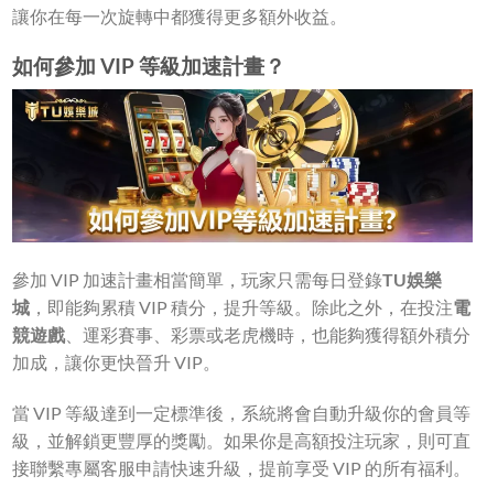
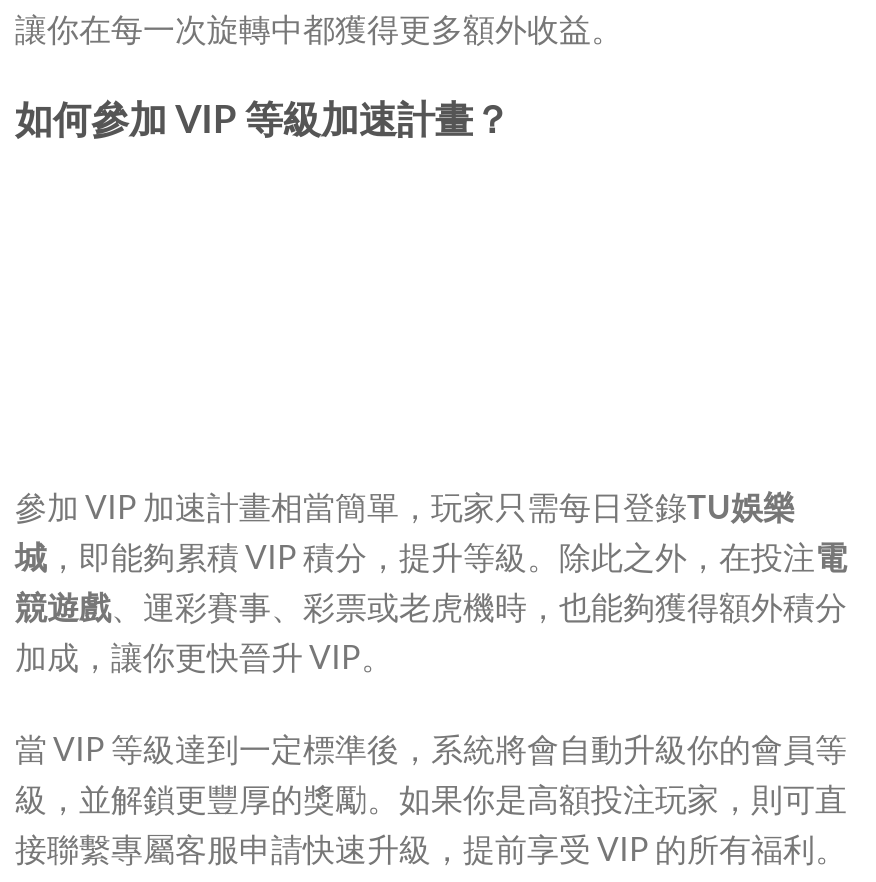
[11,88,474,243] [image] -> none

